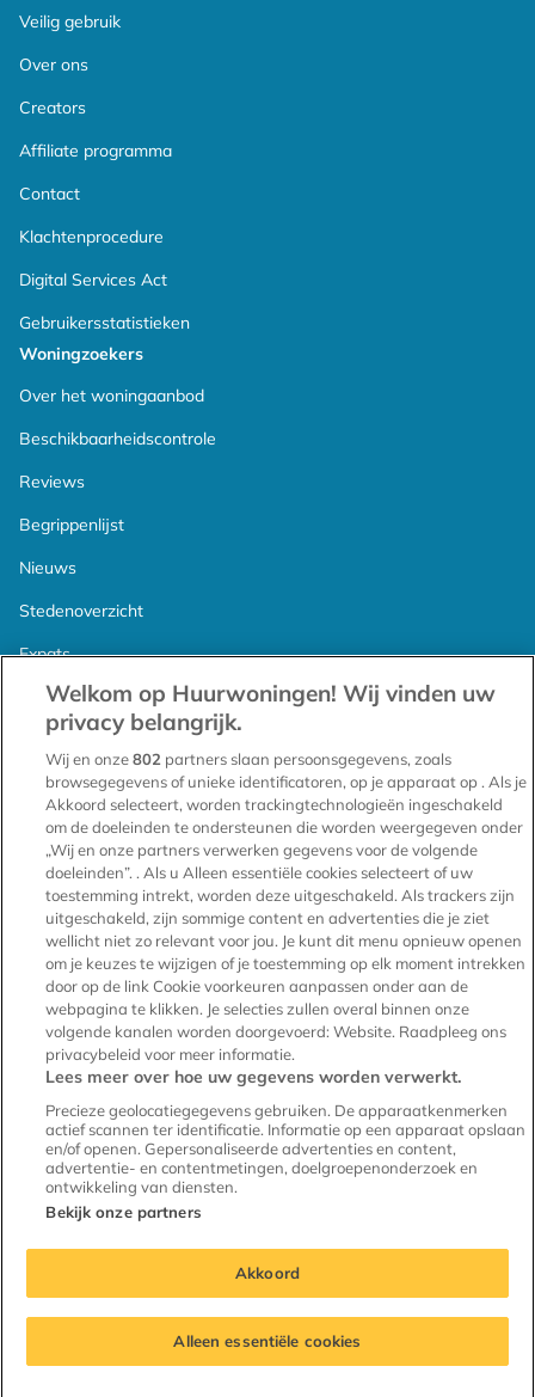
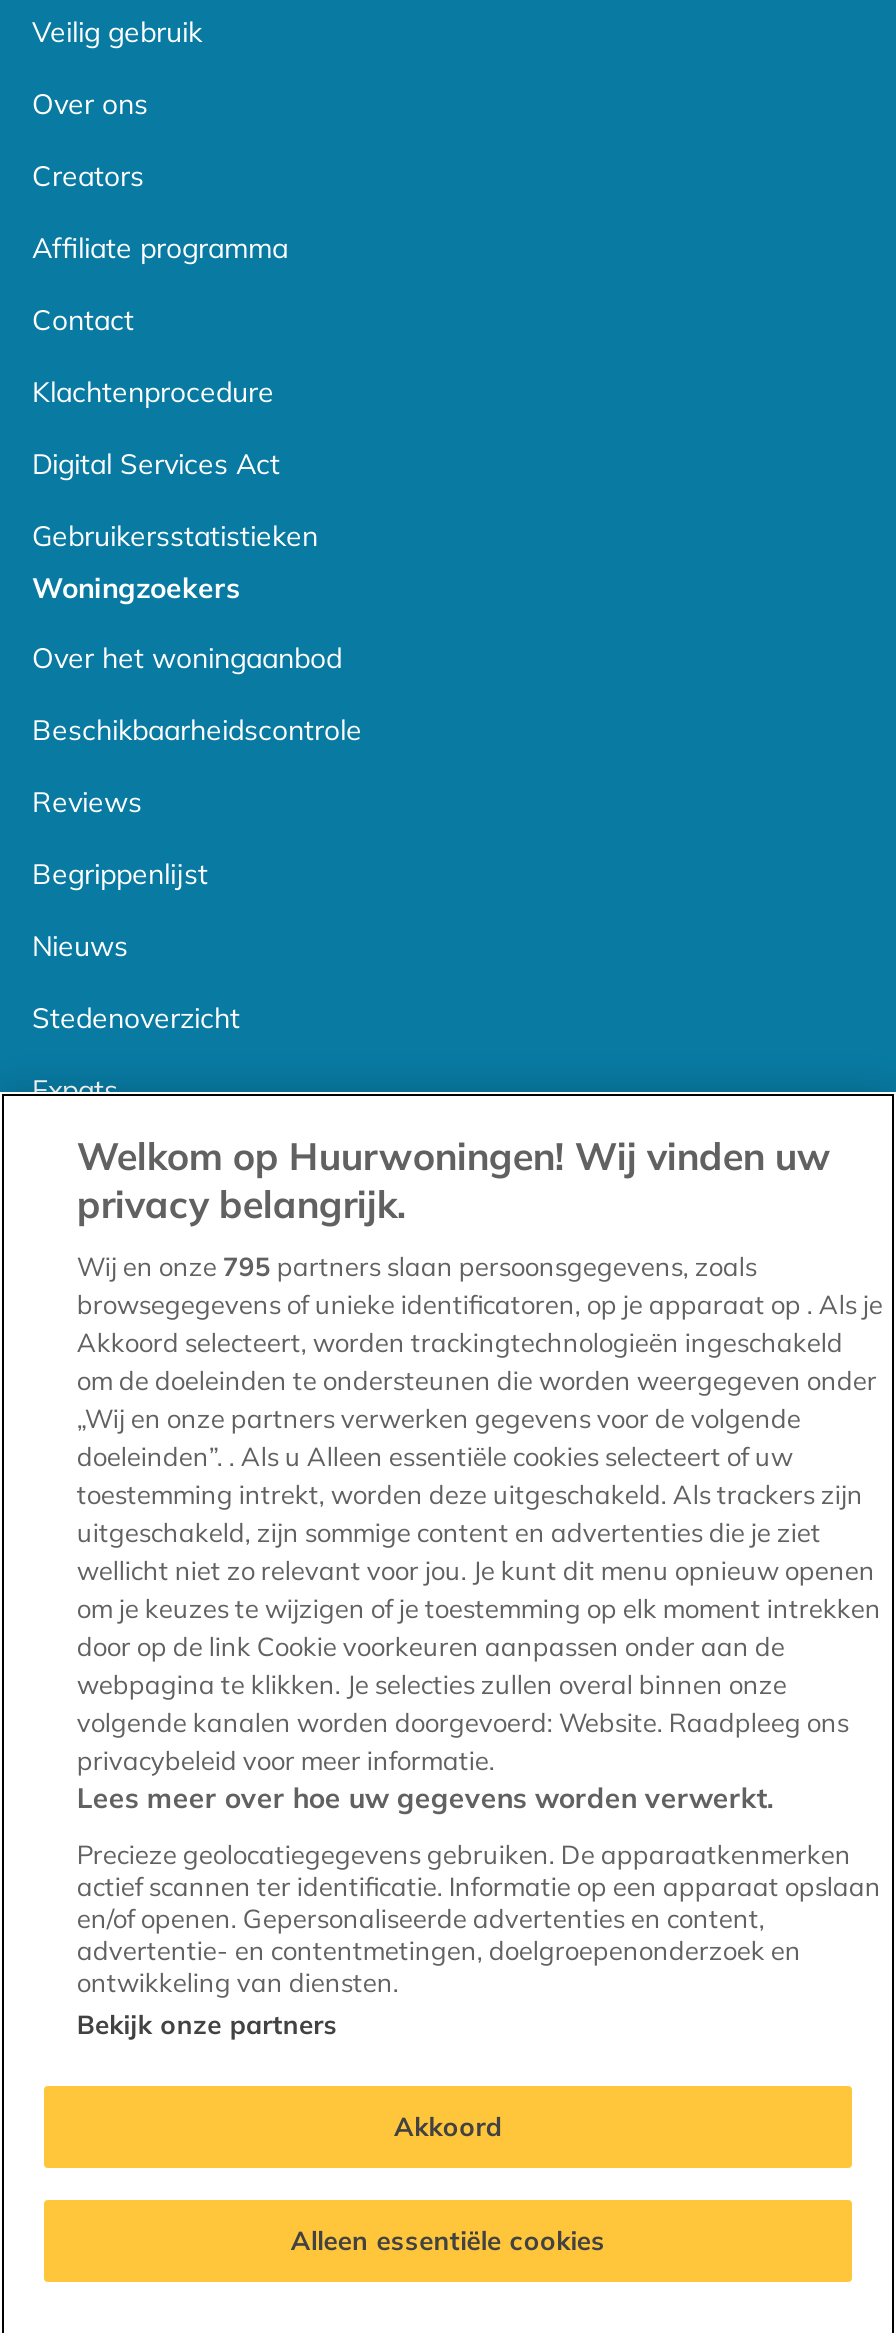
[46,749,452,768] Wij en onze 802 partners slaan persoonsgegevens, zoals -> [77,1250,757,1282] Wij en onze 795 partners slaan persoonsgegevens, zoals

